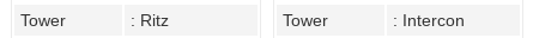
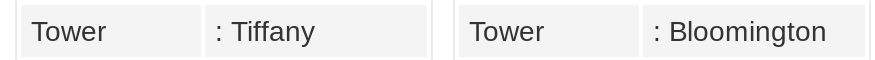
[131,11,169,30] : Ritz -> [215,15,315,47] : Tiffany
[393,11,465,30] : Intercon -> [653,15,827,47] : Bloomington

